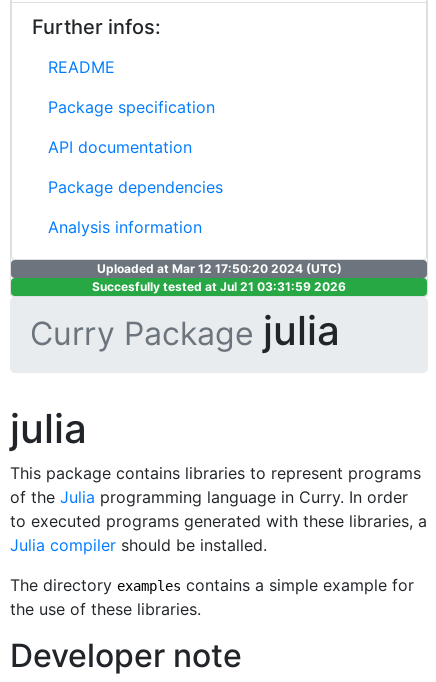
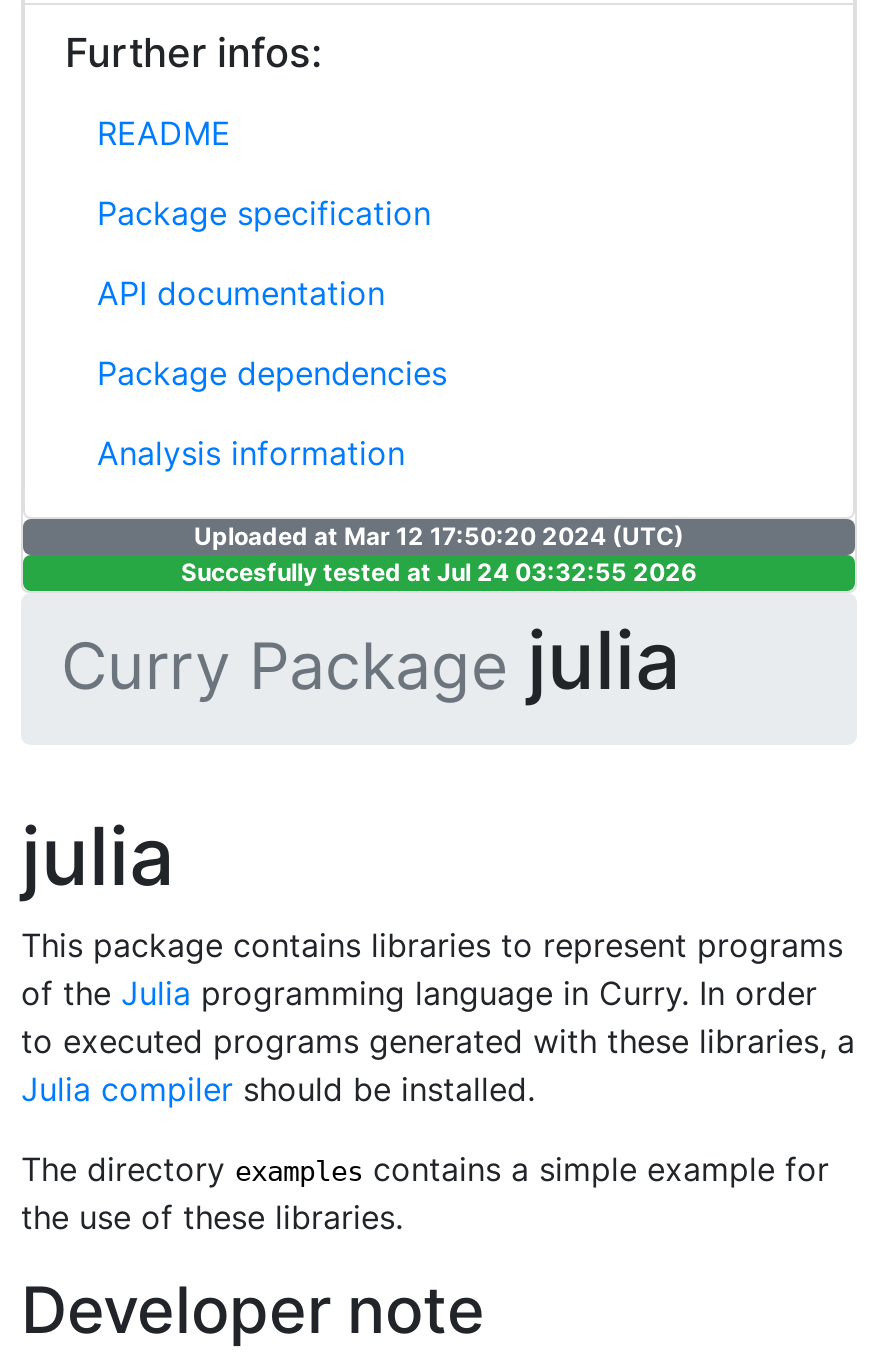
[92,279,346,294] Succesfully tested at Jul 21 03:31:59 2026 -> [181,557,697,587] Succesfully tested at Jul 24 03:32:55 2026

